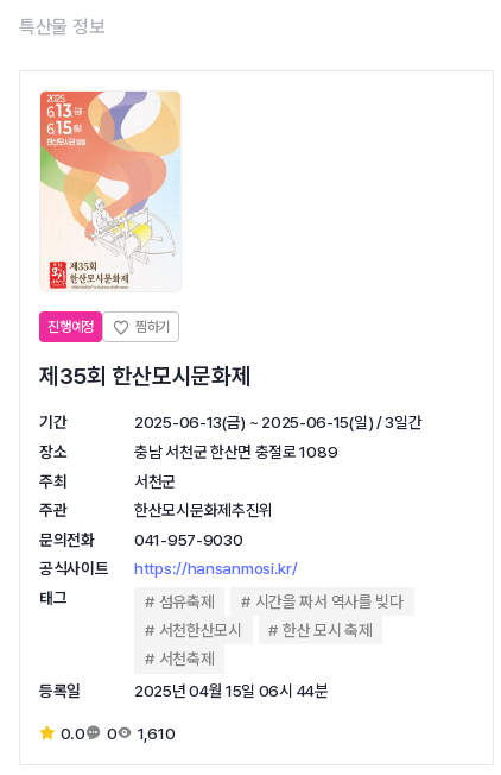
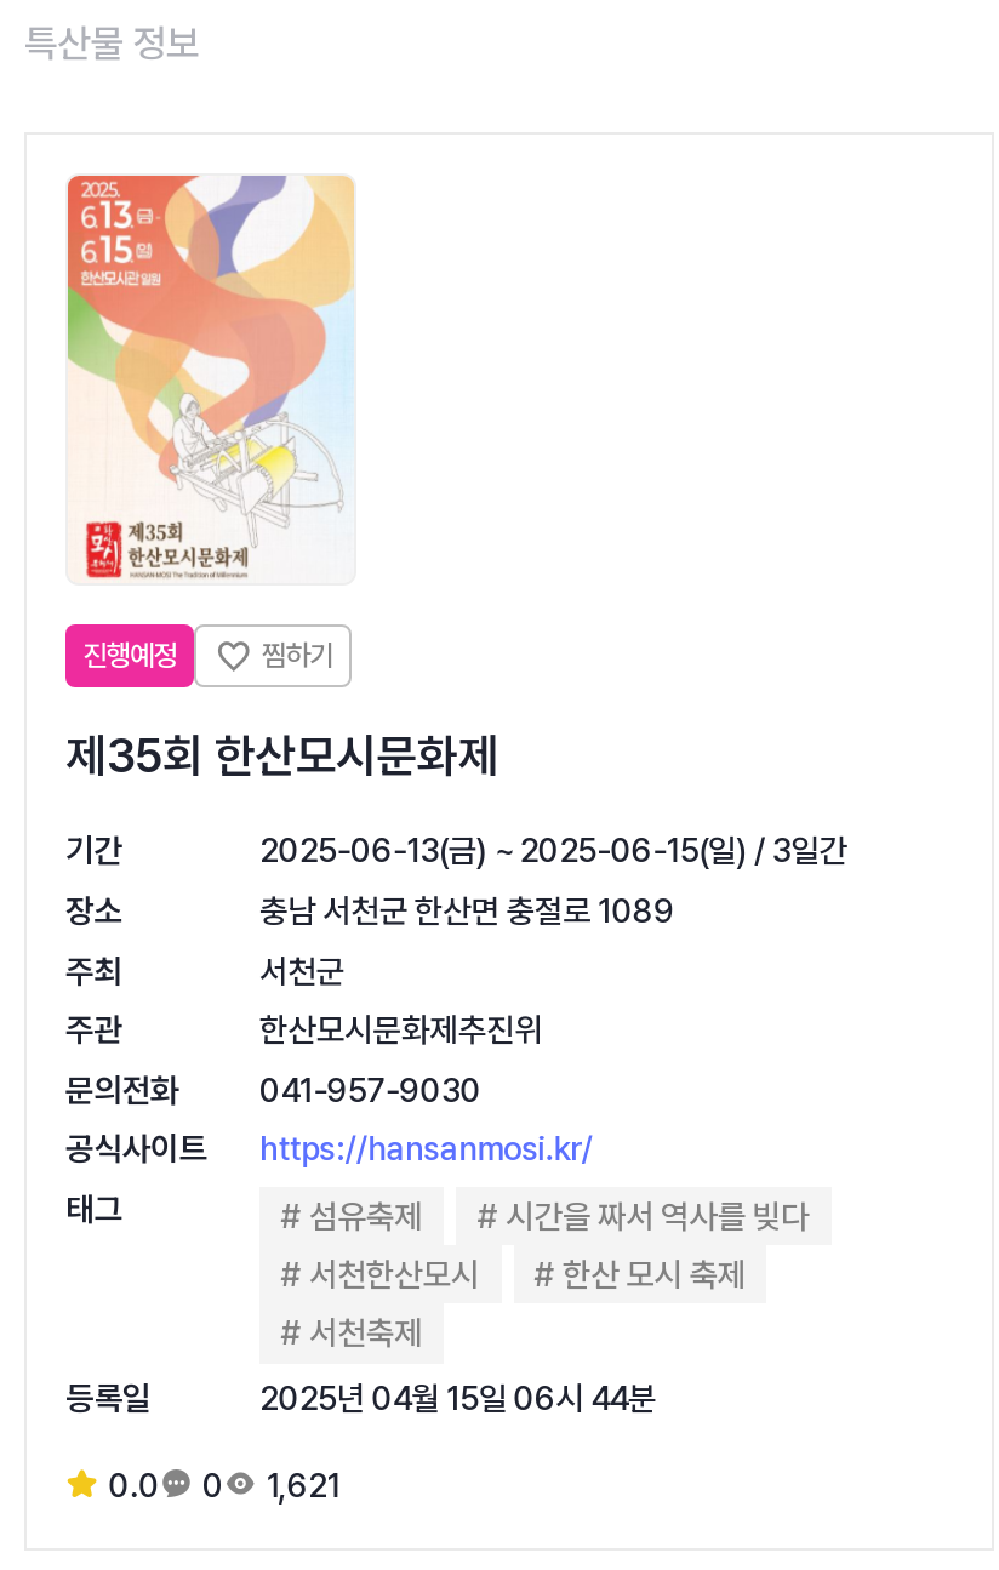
[60,724,175,743] 0.0 0 1,610 -> [108,1466,340,1505] 0.0 0 1,621

